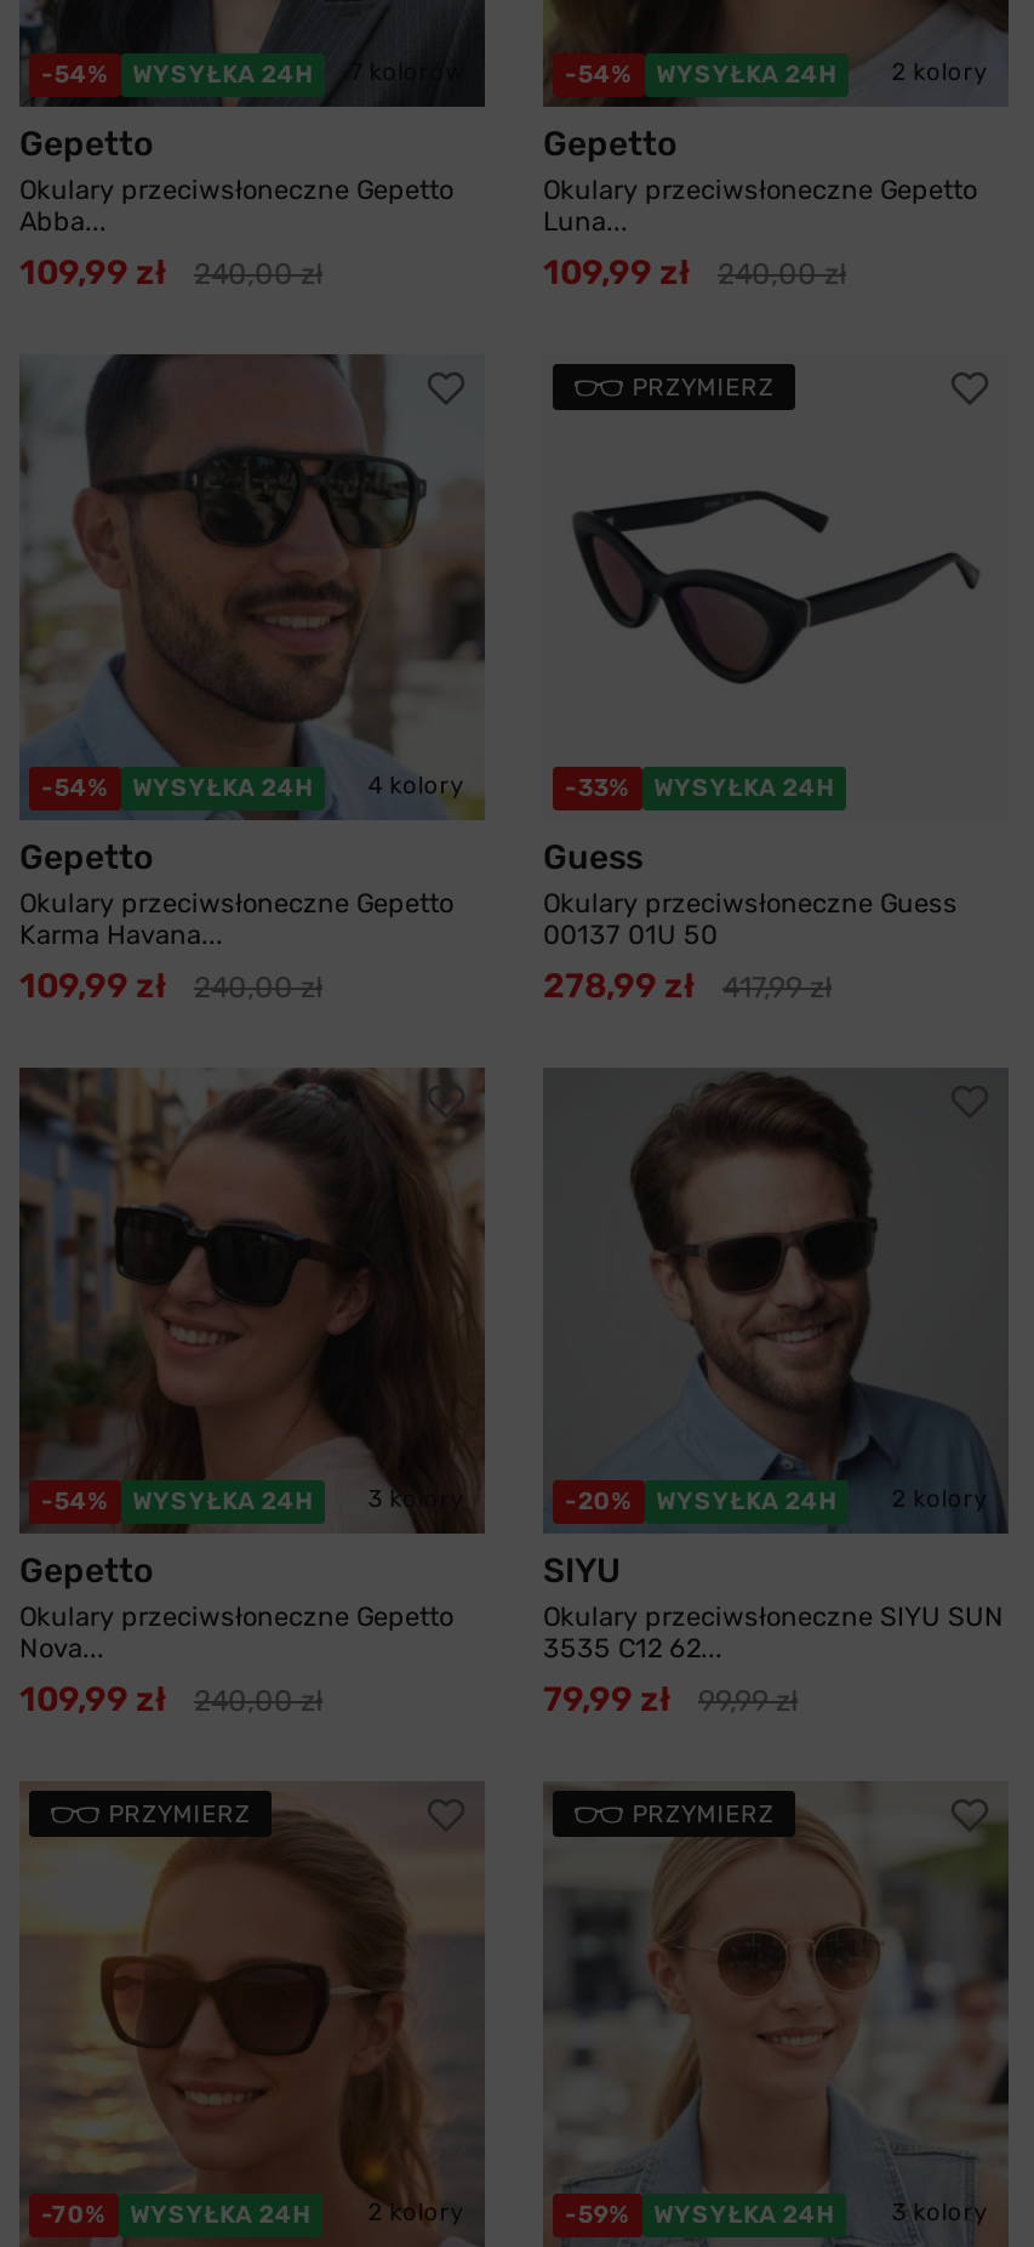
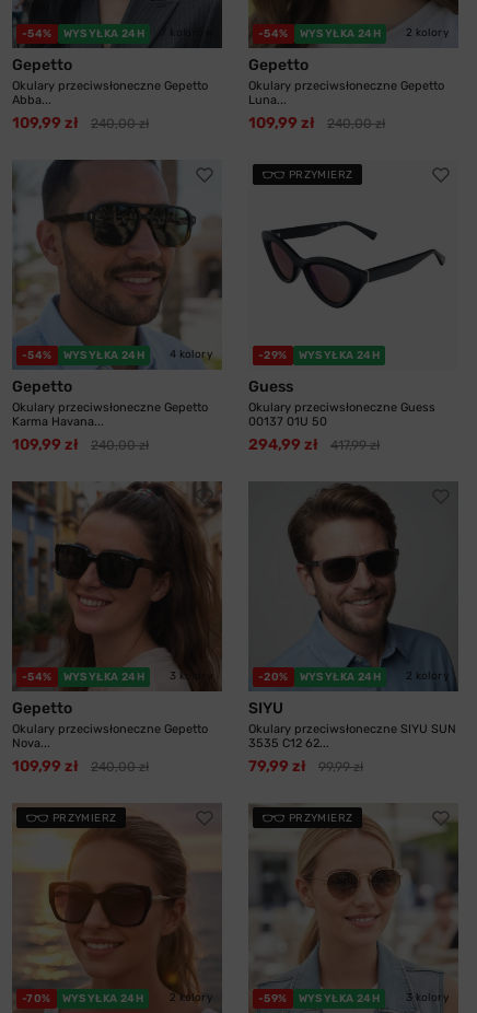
[565,774,629,803] -33% -> [258,349,287,362] -29%
[543,966,696,1007] 278,99 zł -> [248,435,318,454] 294,99 zł

